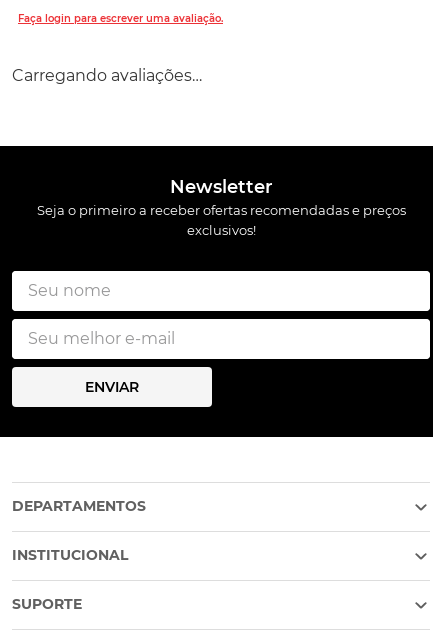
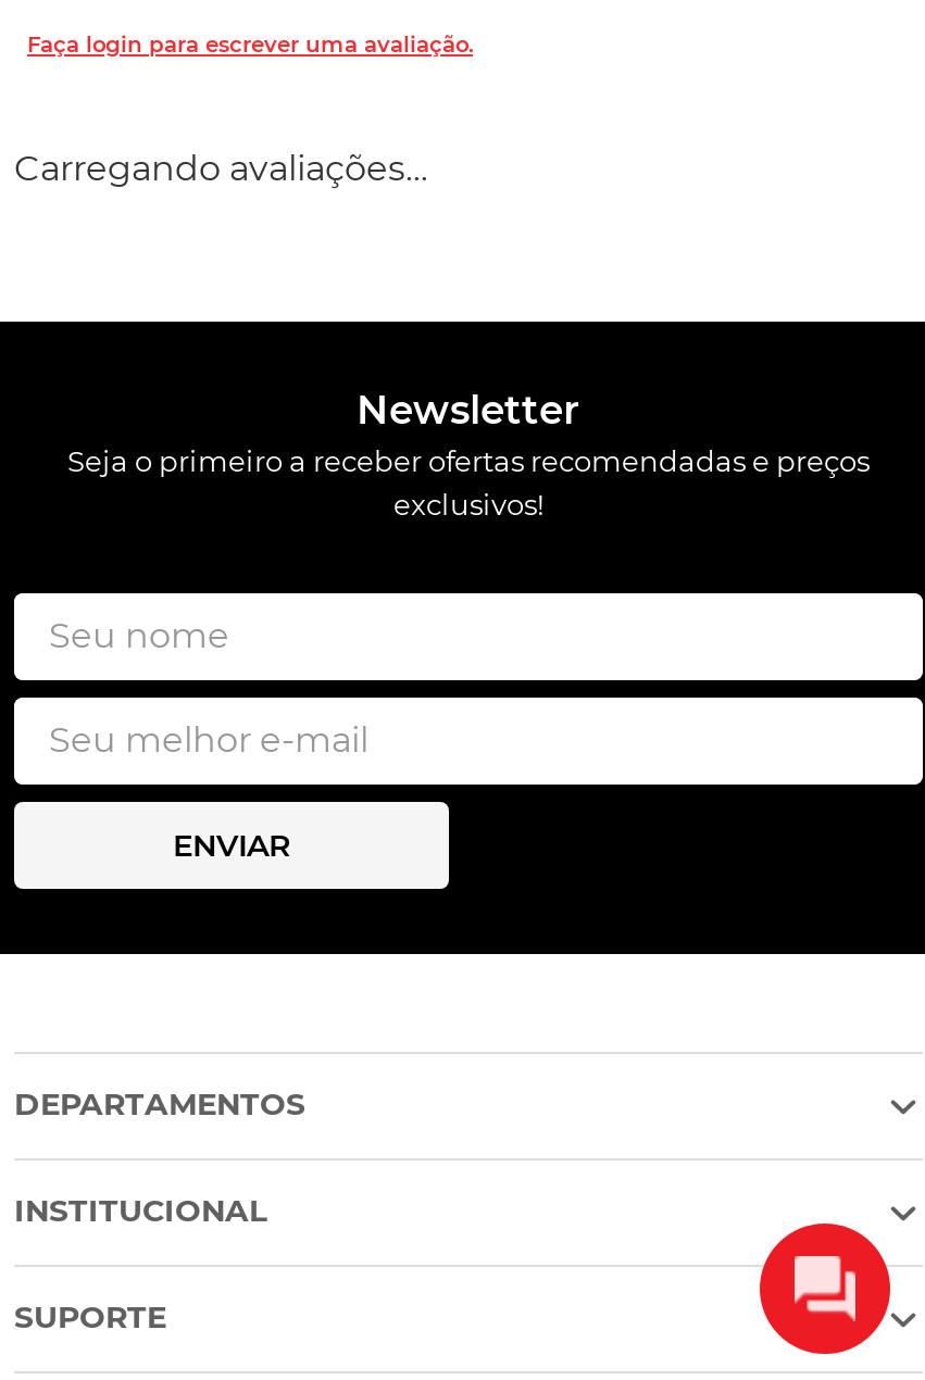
none -> [758,1221,892,1356] [image]

